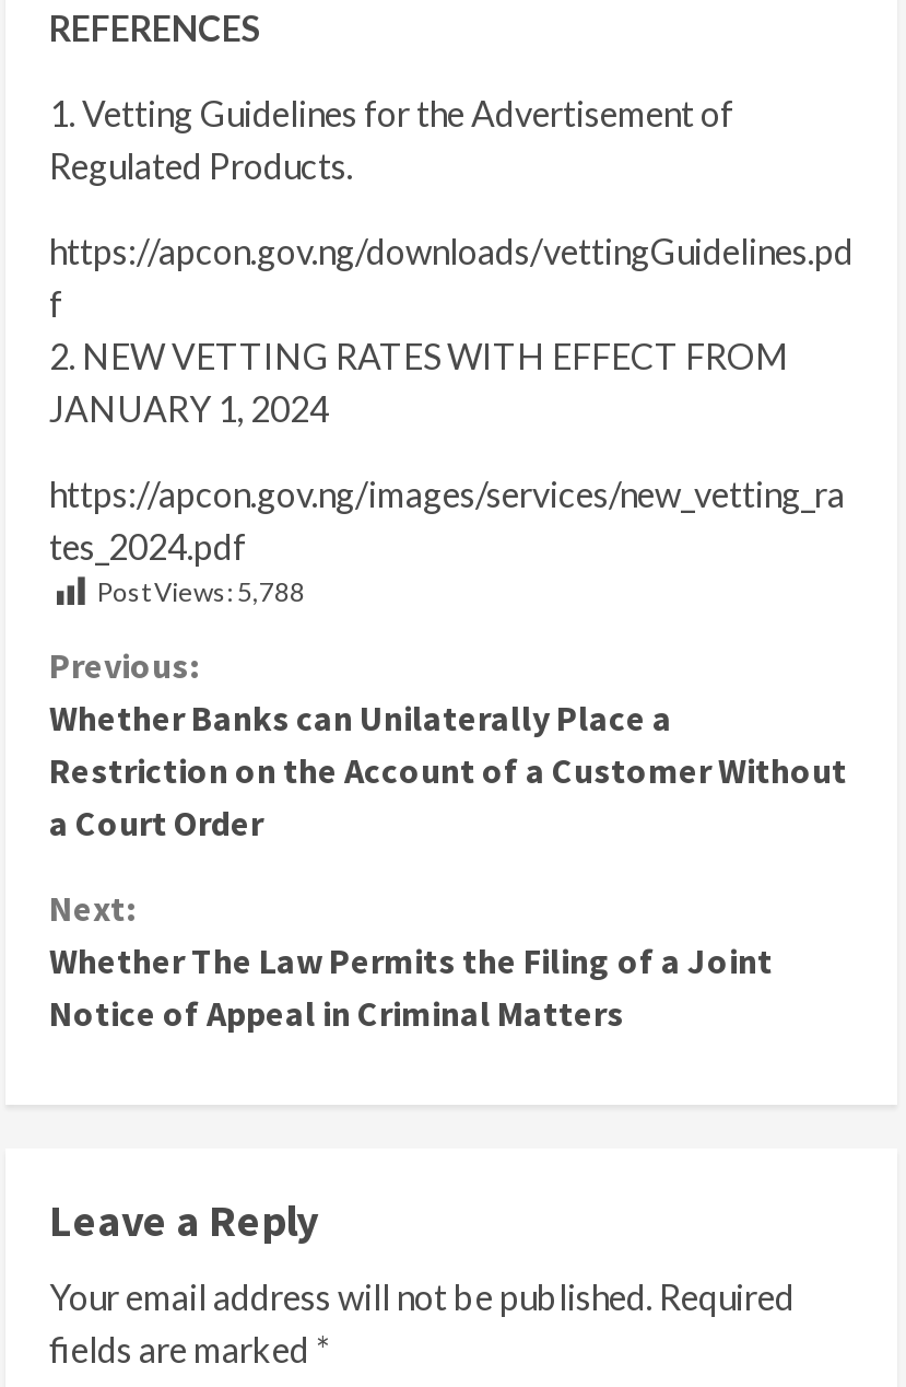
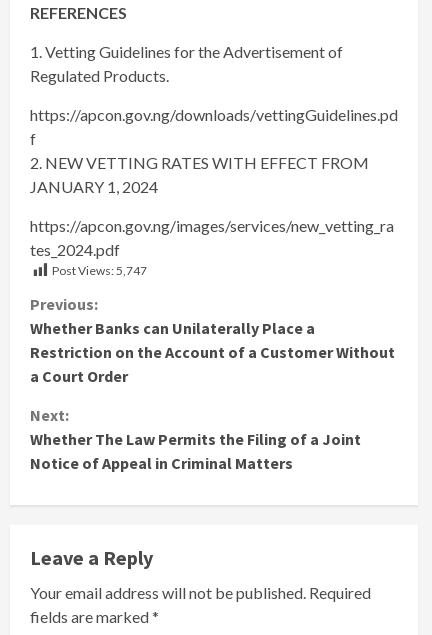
[97,576,305,608] Post Views: 5,788 -> [52,263,147,278] Post Views: 5,747

